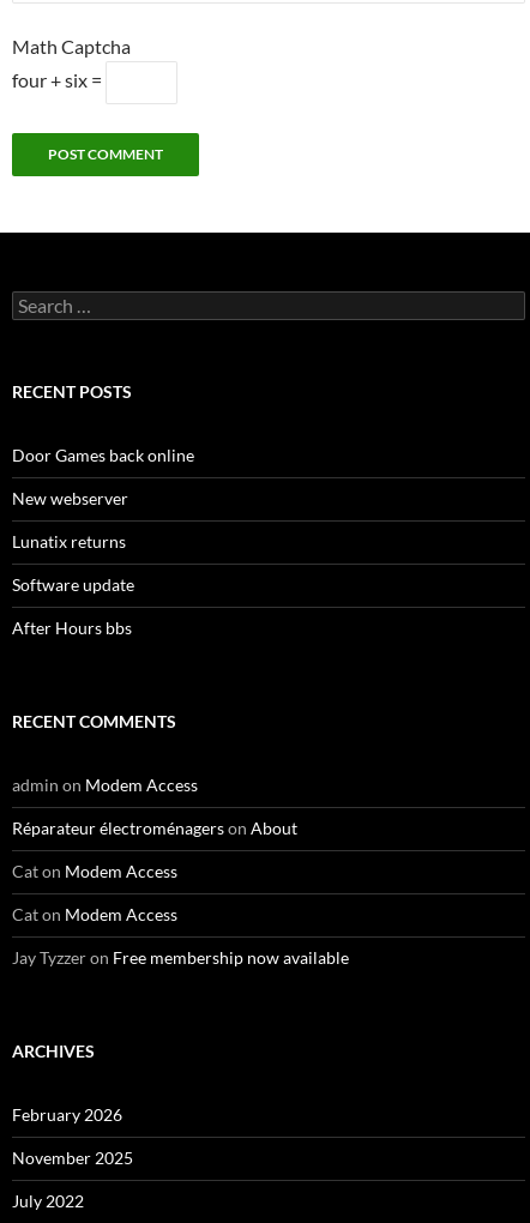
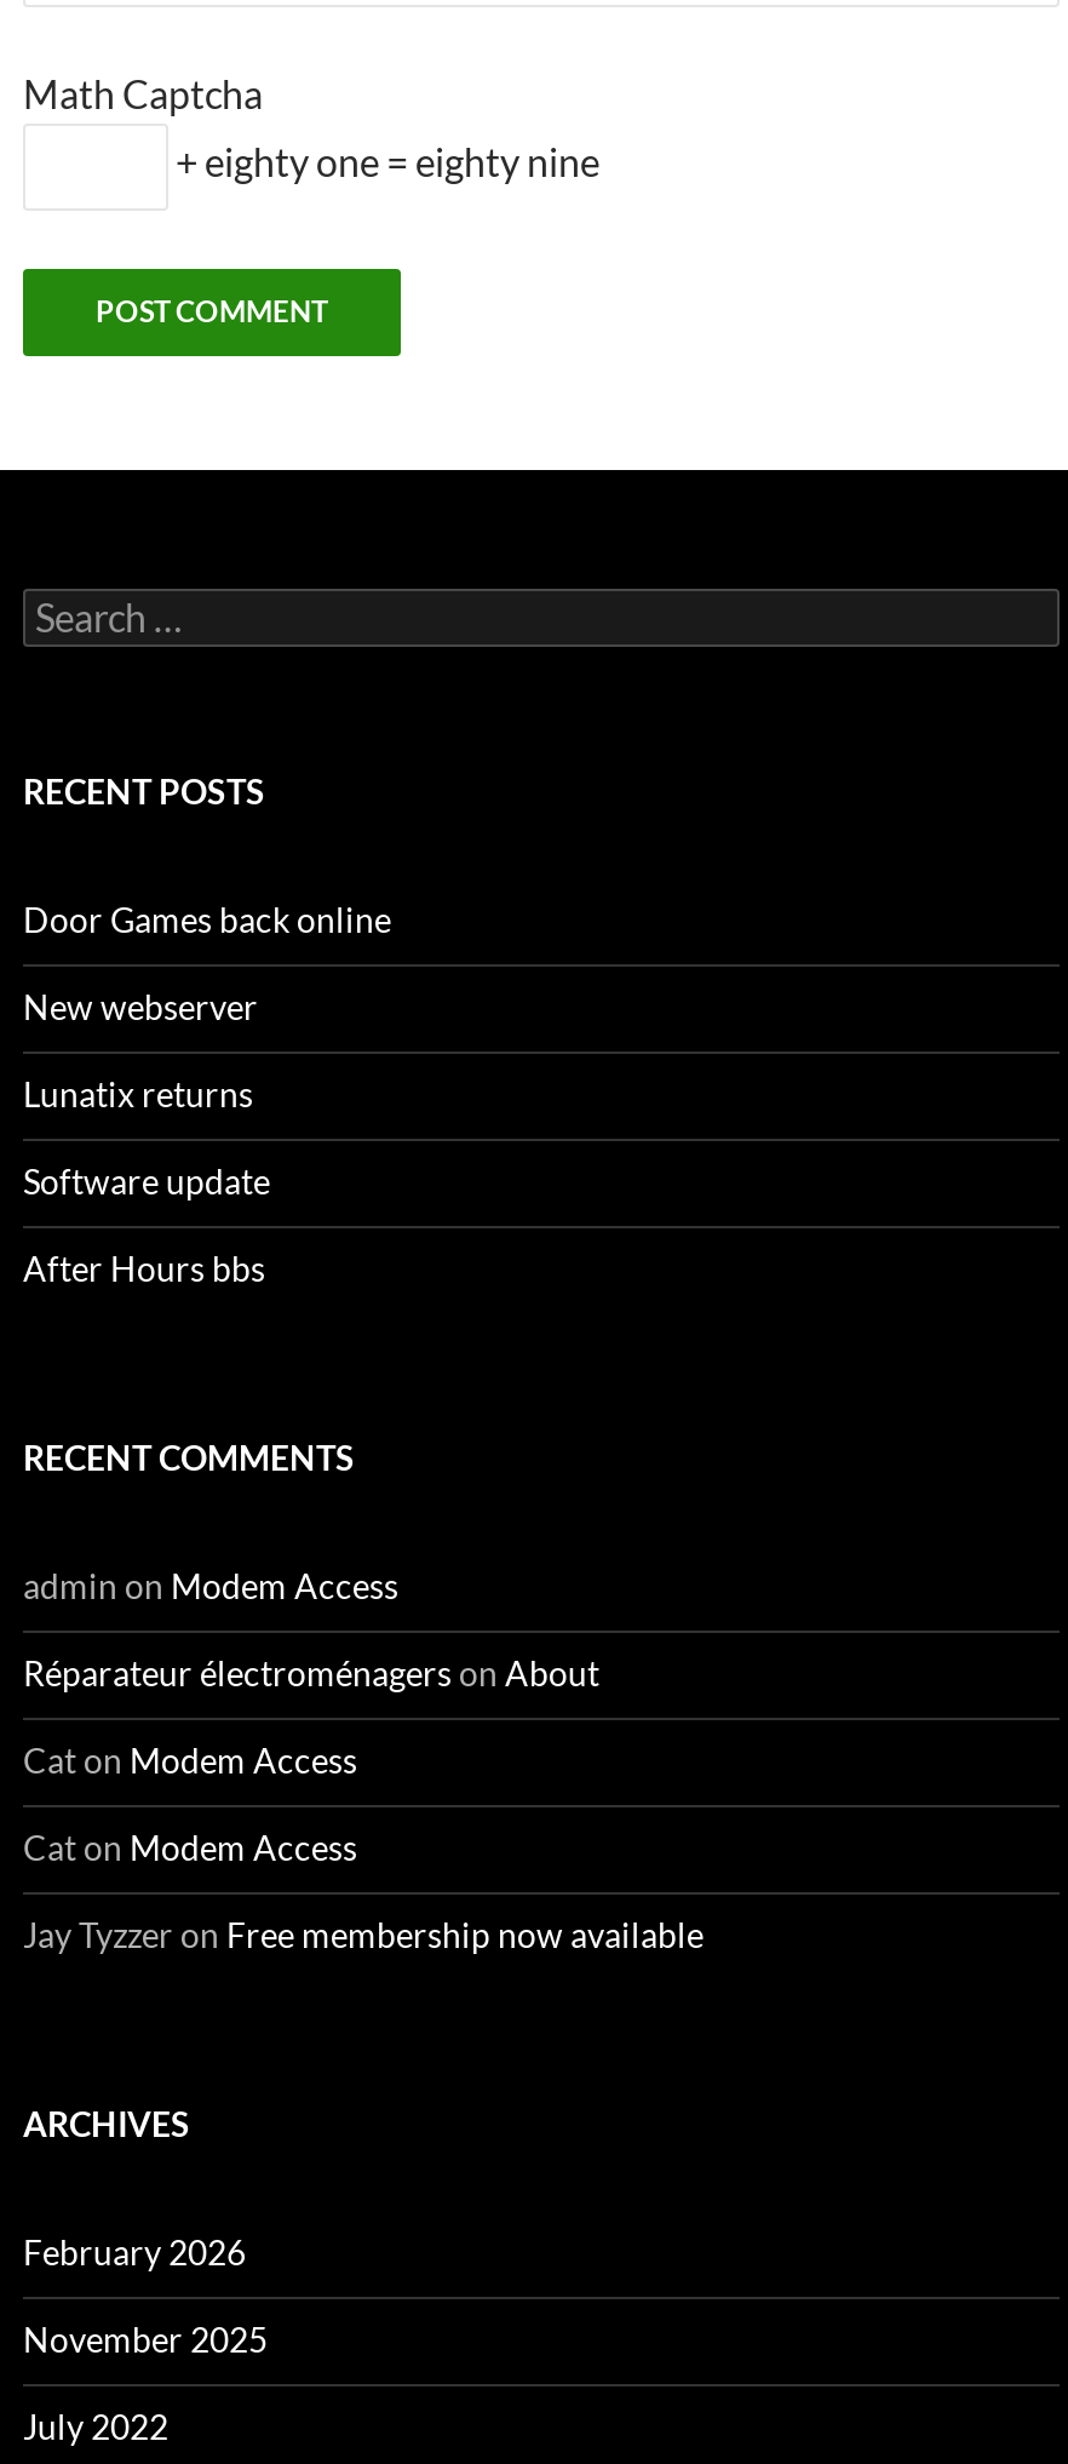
[12,68,106,91] four + six = -> [168,138,599,184] + eighty one = eighty nine

